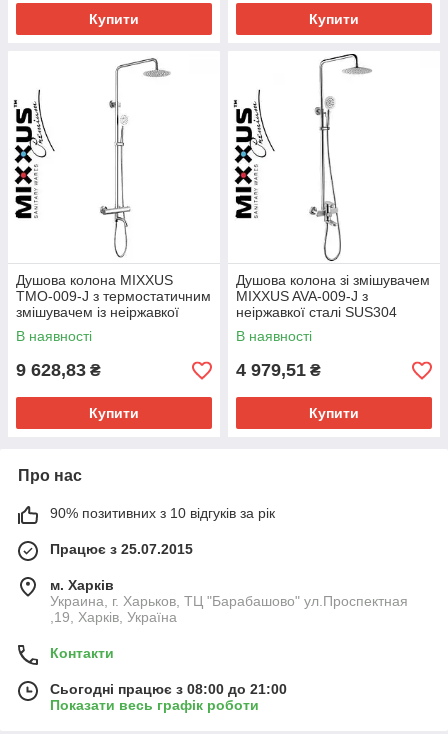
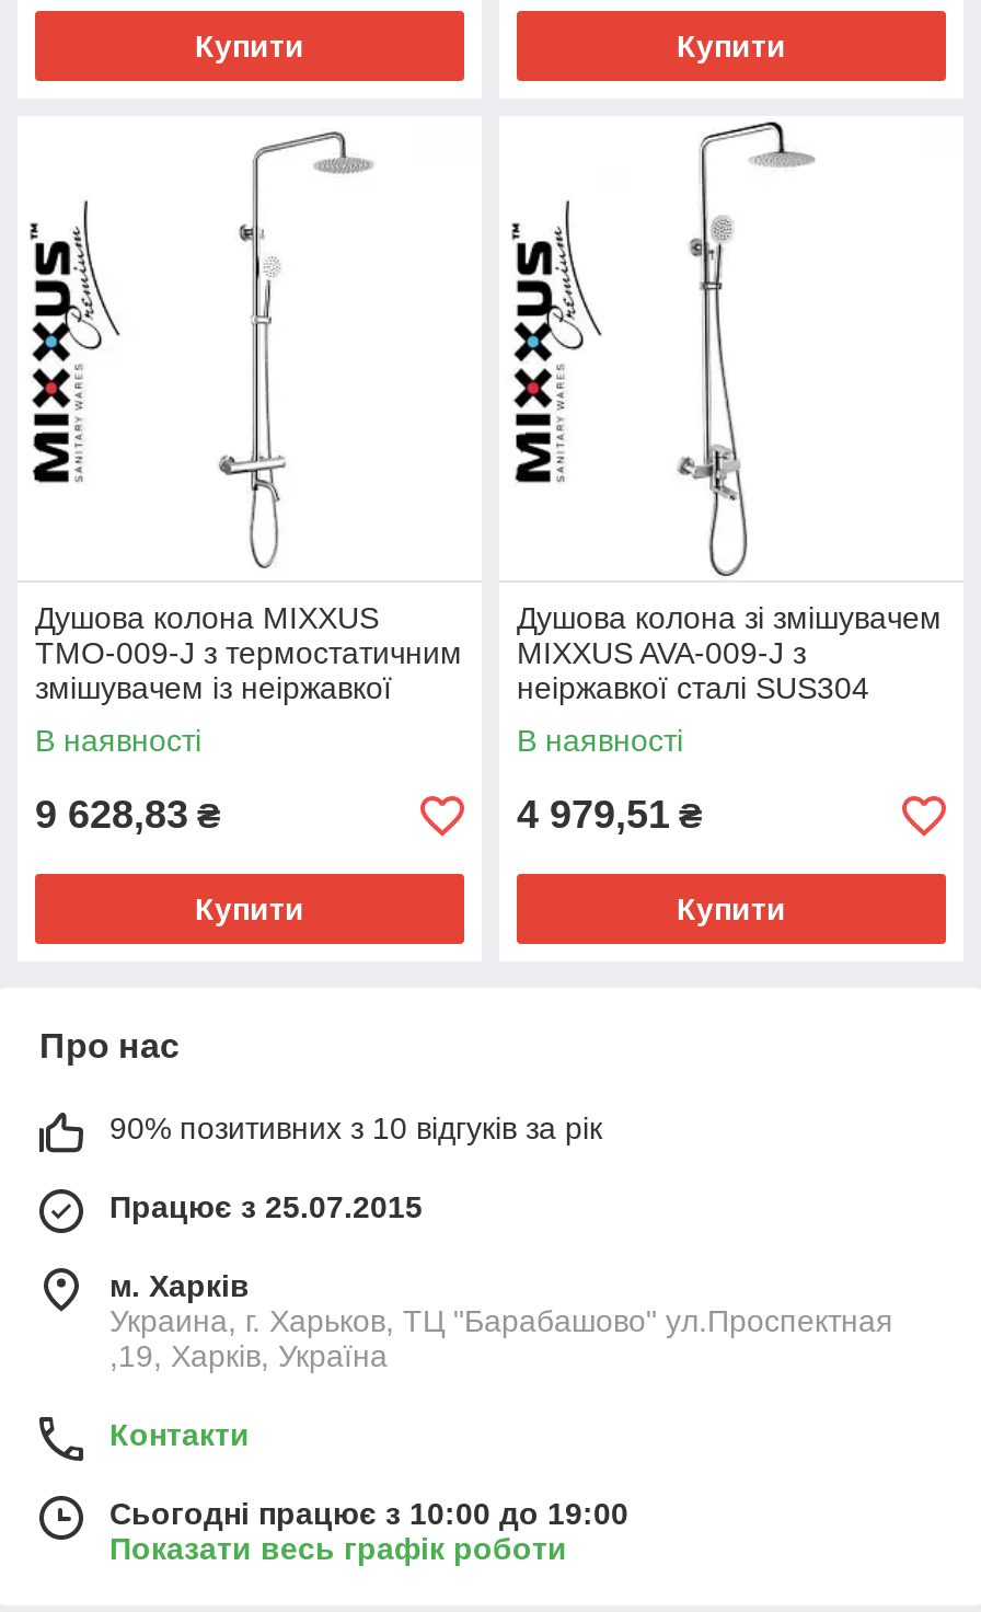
[50,681,287,697] Сьогодні працює з 08:00 до 21:00 -> [109,1496,628,1531] Сьогодні працює з 10:00 до 19:00

